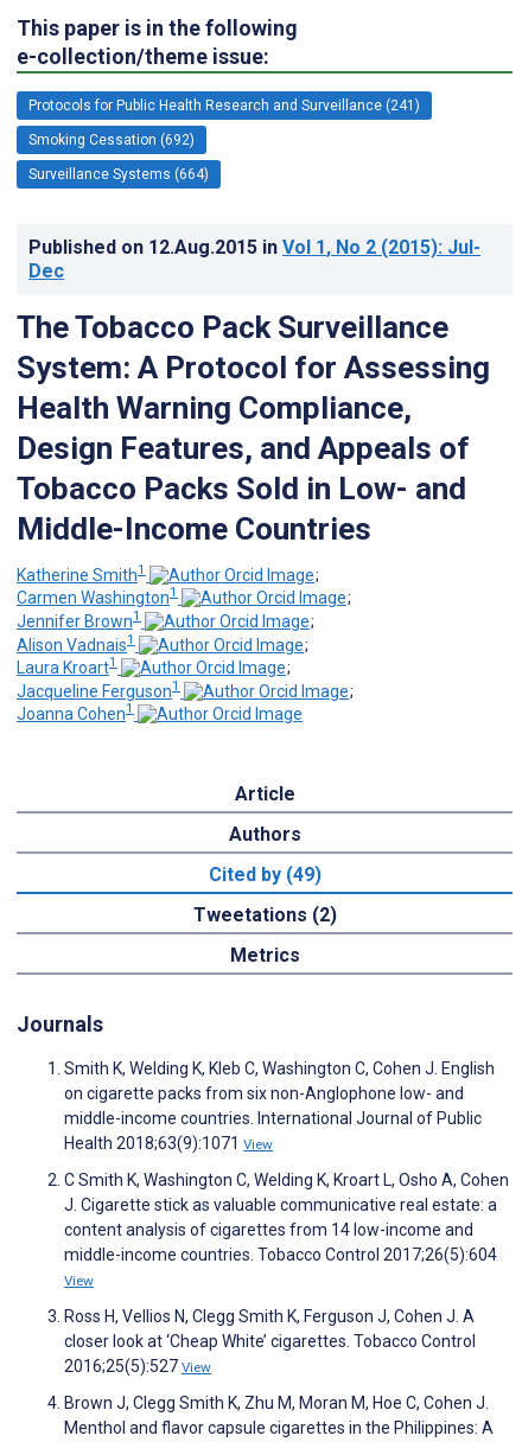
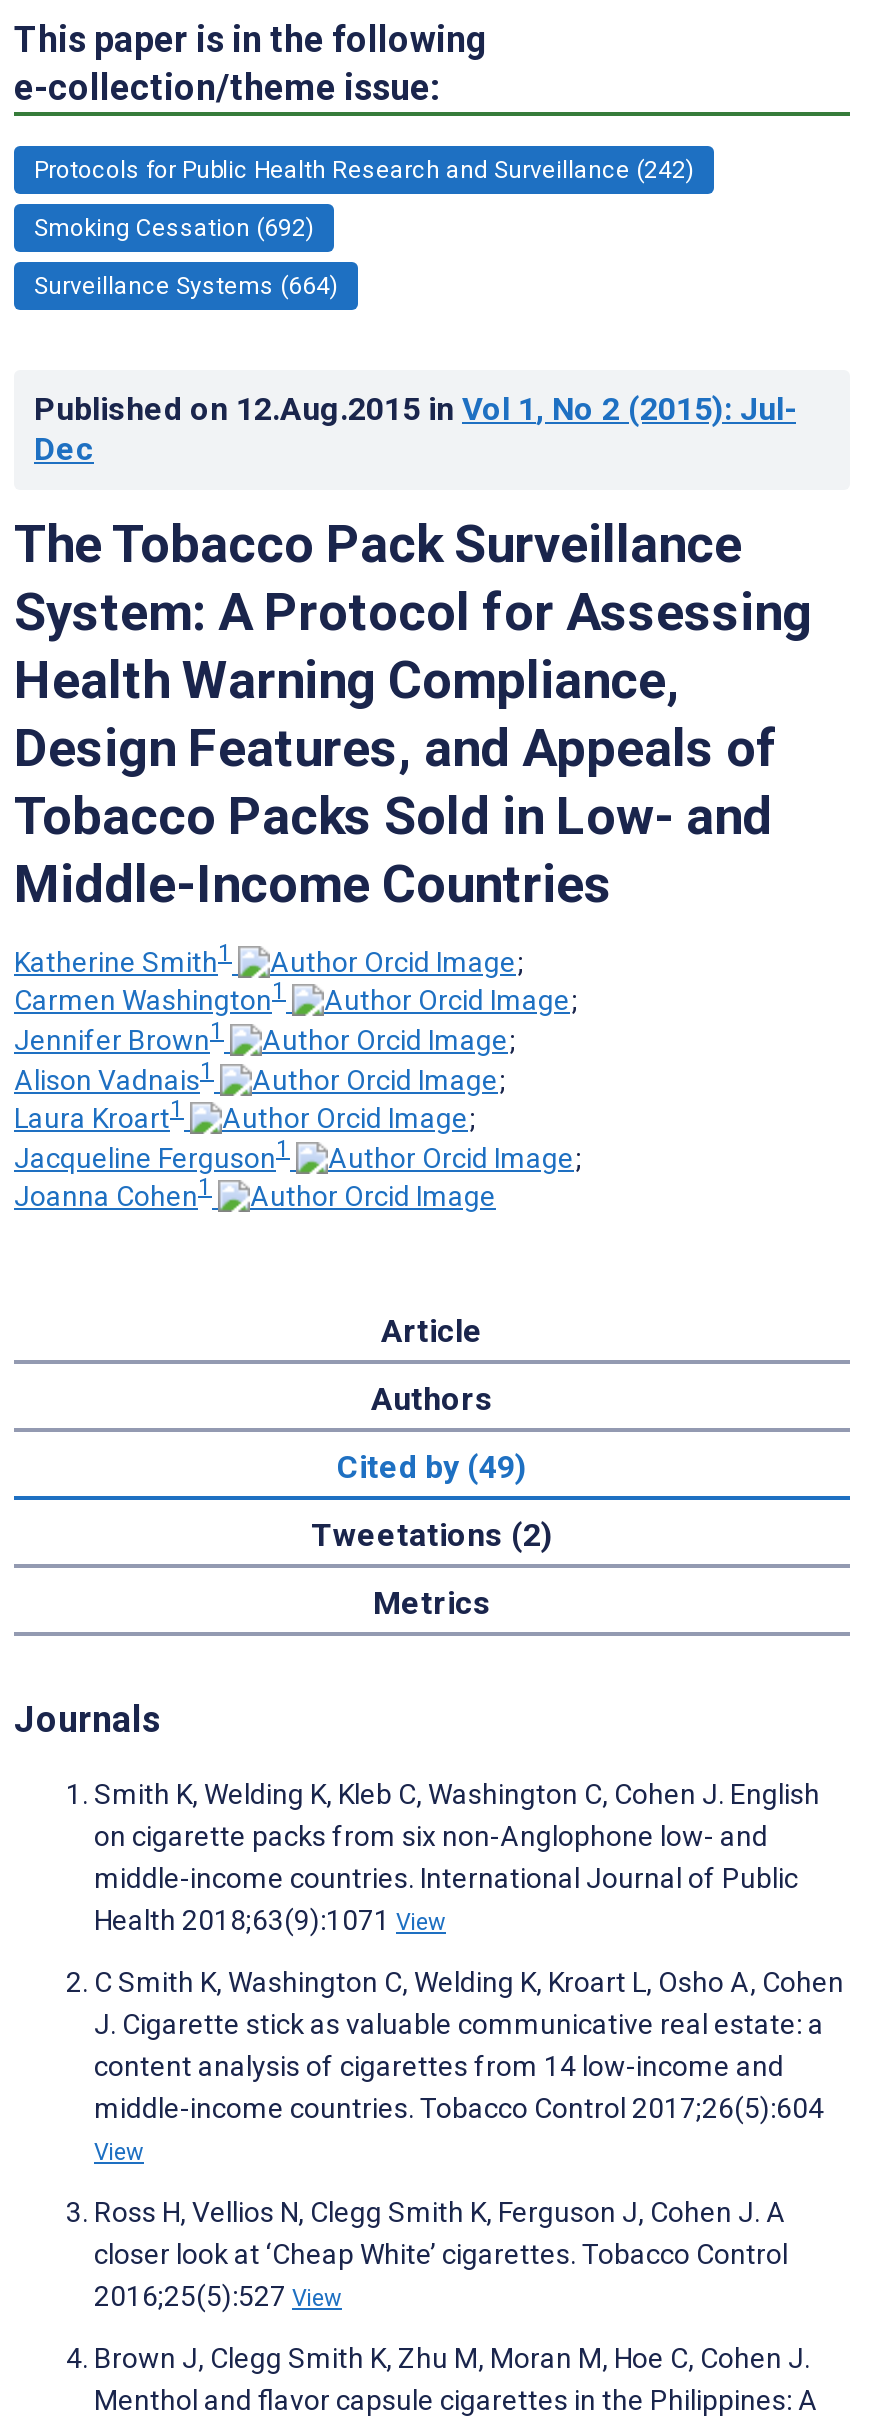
[28,97,420,114] Protocols for Public Health Research and Surveillance (241) -> [34,156,694,184] Protocols for Public Health Research and Surveillance (242)

